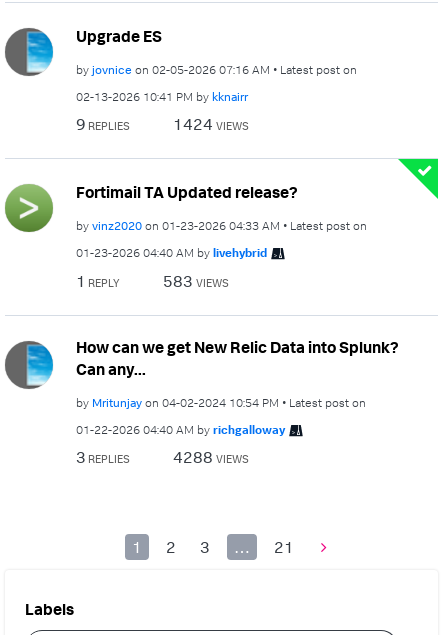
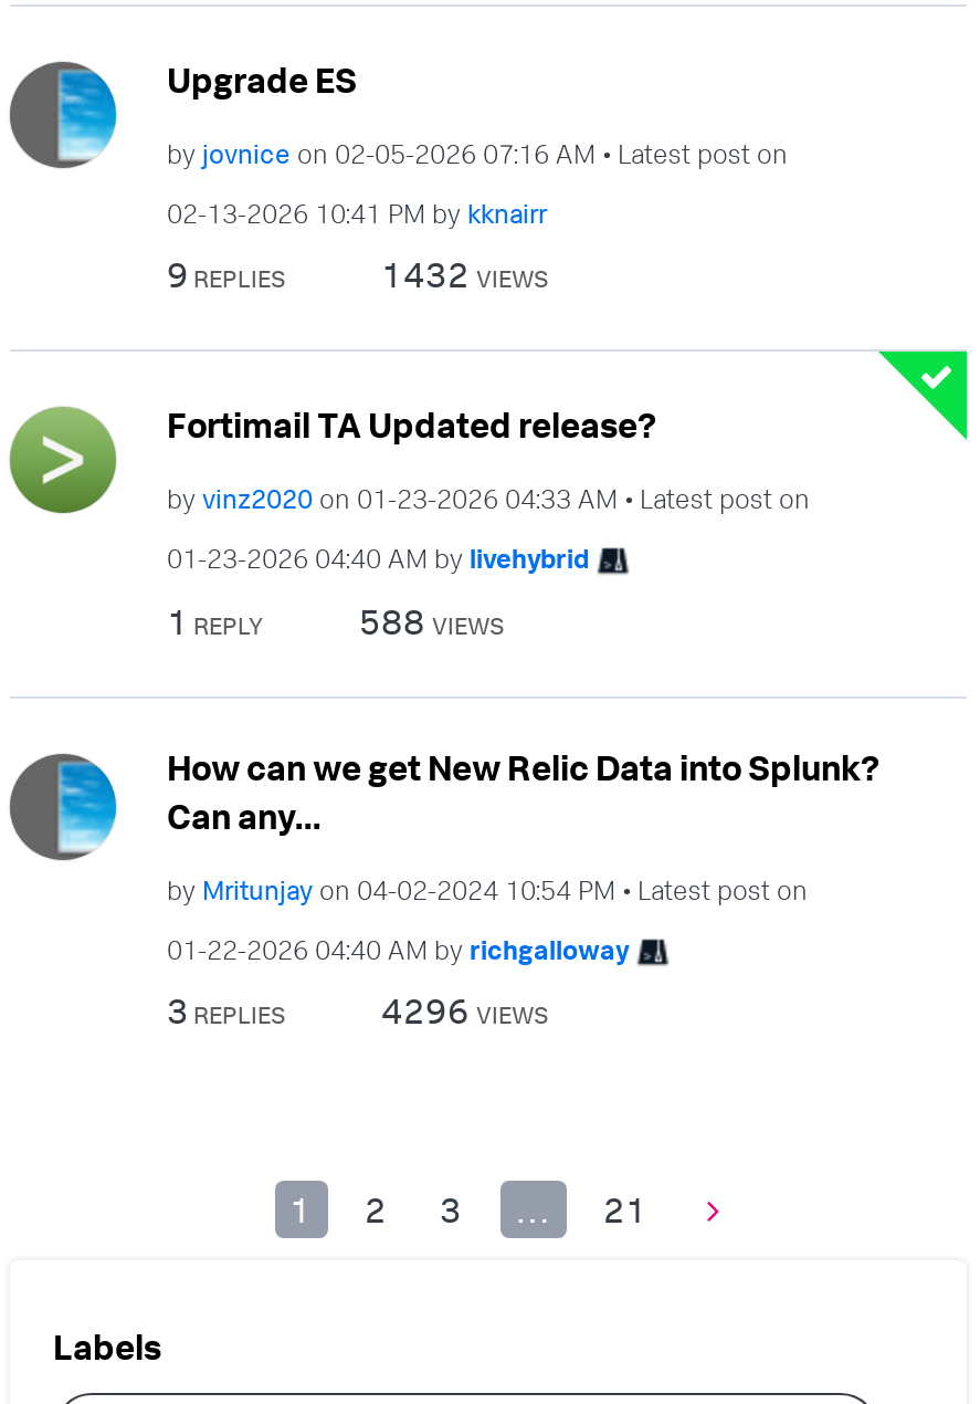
[173,114,249,134] 1424 VIEWS -> [381,252,549,296] 1432 VIEWS
[163,270,229,290] 583 VIEWS -> [359,598,505,642] 588 VIEWS
[173,447,249,467] 4288 VIEWS -> [381,988,549,1033] 4296 VIEWS

